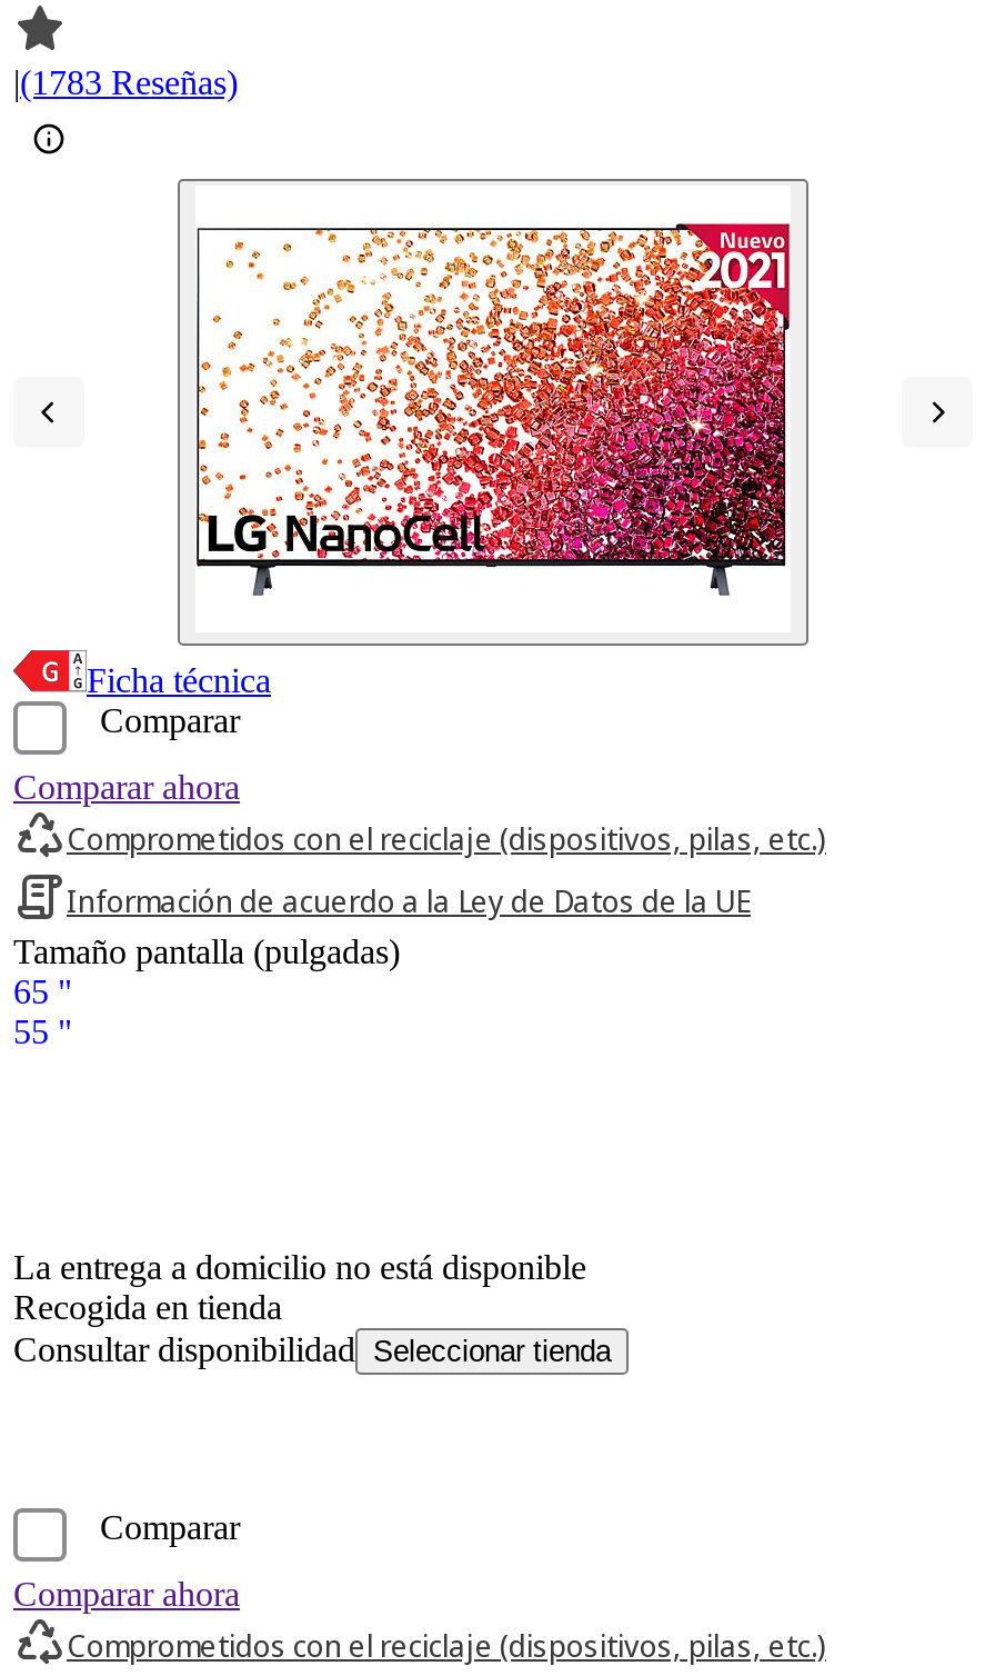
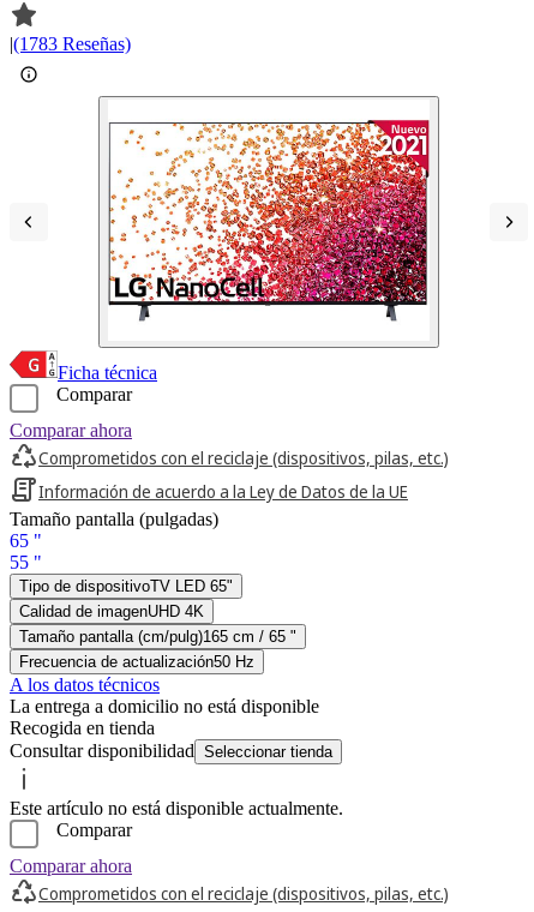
none -> [10,577,296,695] Tipo de dispositivoTV LED 65" | Calidad de imagen UHD 4K | Tamaño pantalla (cm/pulg)165 cm / 65 " | Frecuencia de actualización50 Hz | A los datos técnicos
none -> [10,798,343,818] Este artículo no está disponible actualmente.

